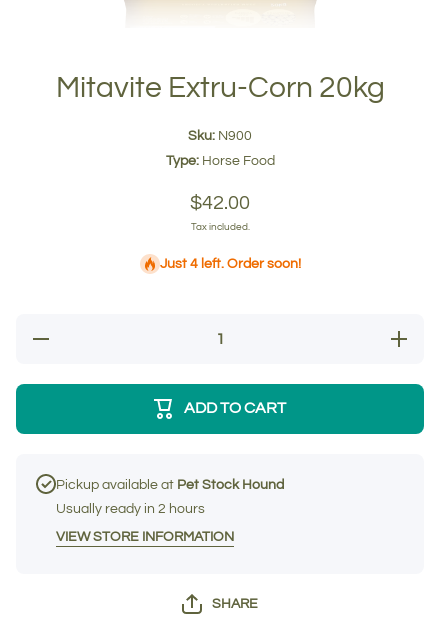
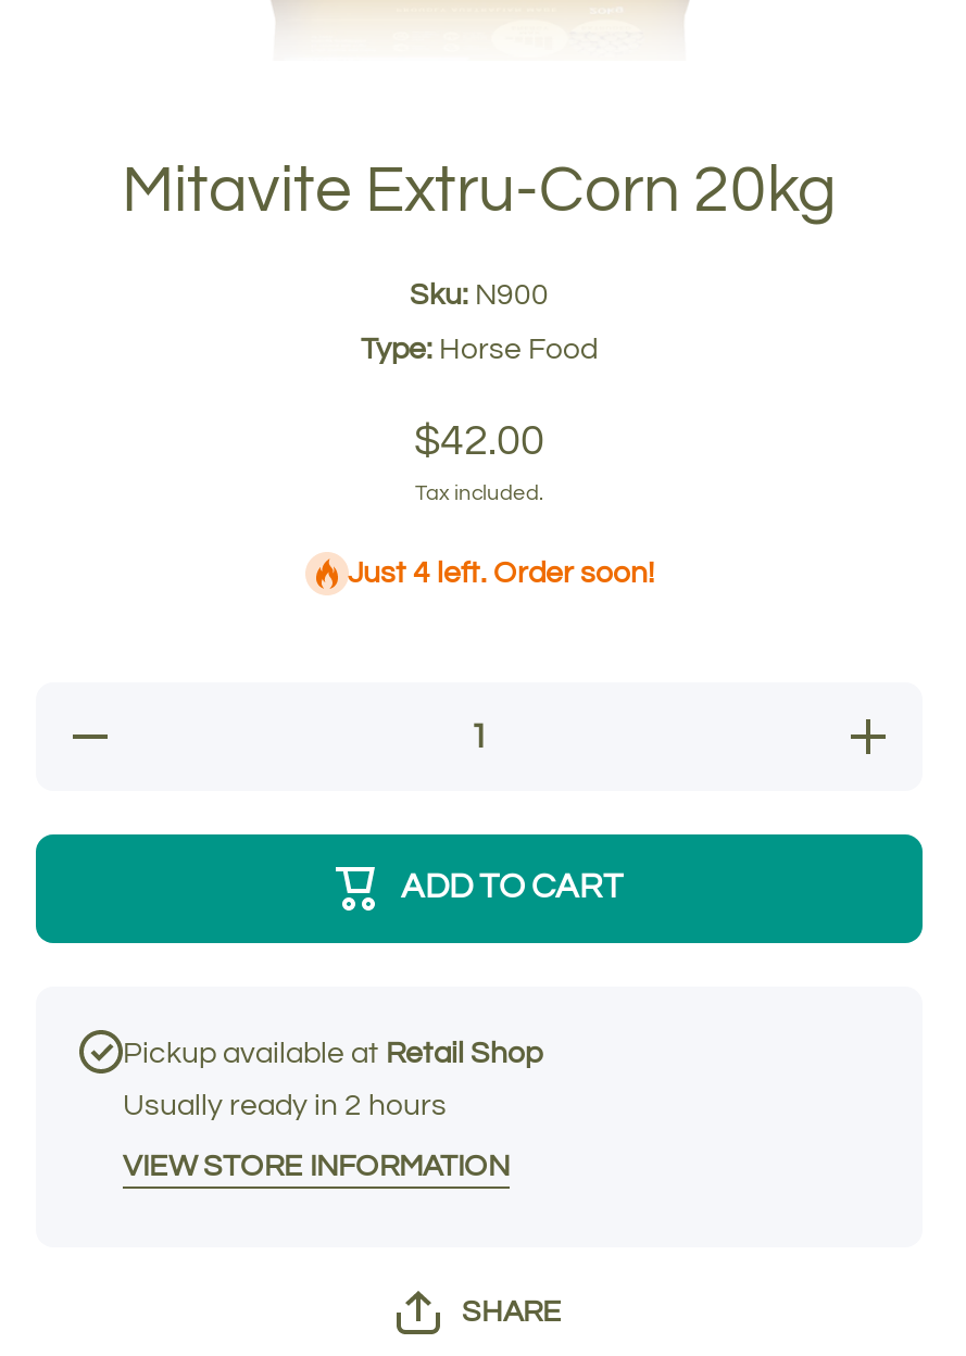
[56,478,284,492] Pickup available at Pet Stock Hound -> [123,1039,542,1069] Pickup available at Retail Shop

